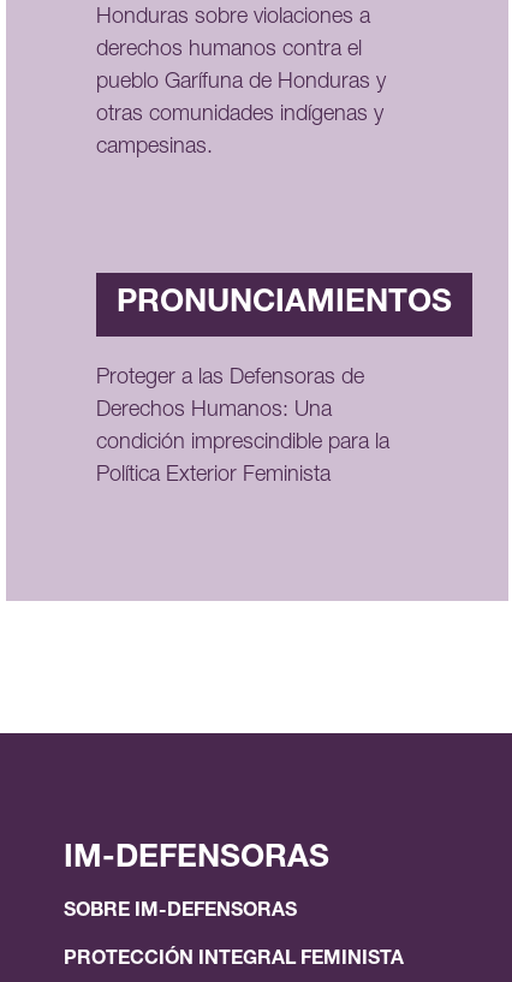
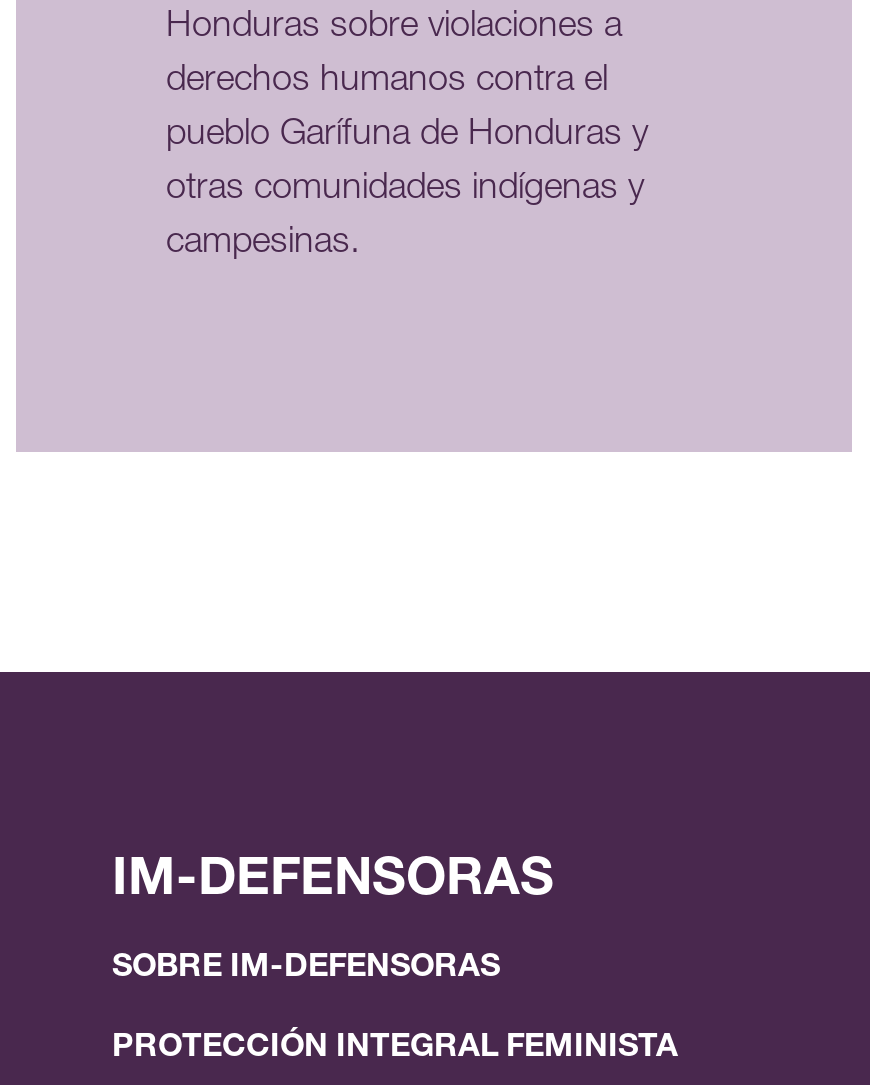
[96,289,452,487] PRONUNCIAMIENTOS | Proteger a las Defensoras de | Derechos Humanos: Una | condición imprescindible para la | Política Exterior Feminista -> none

